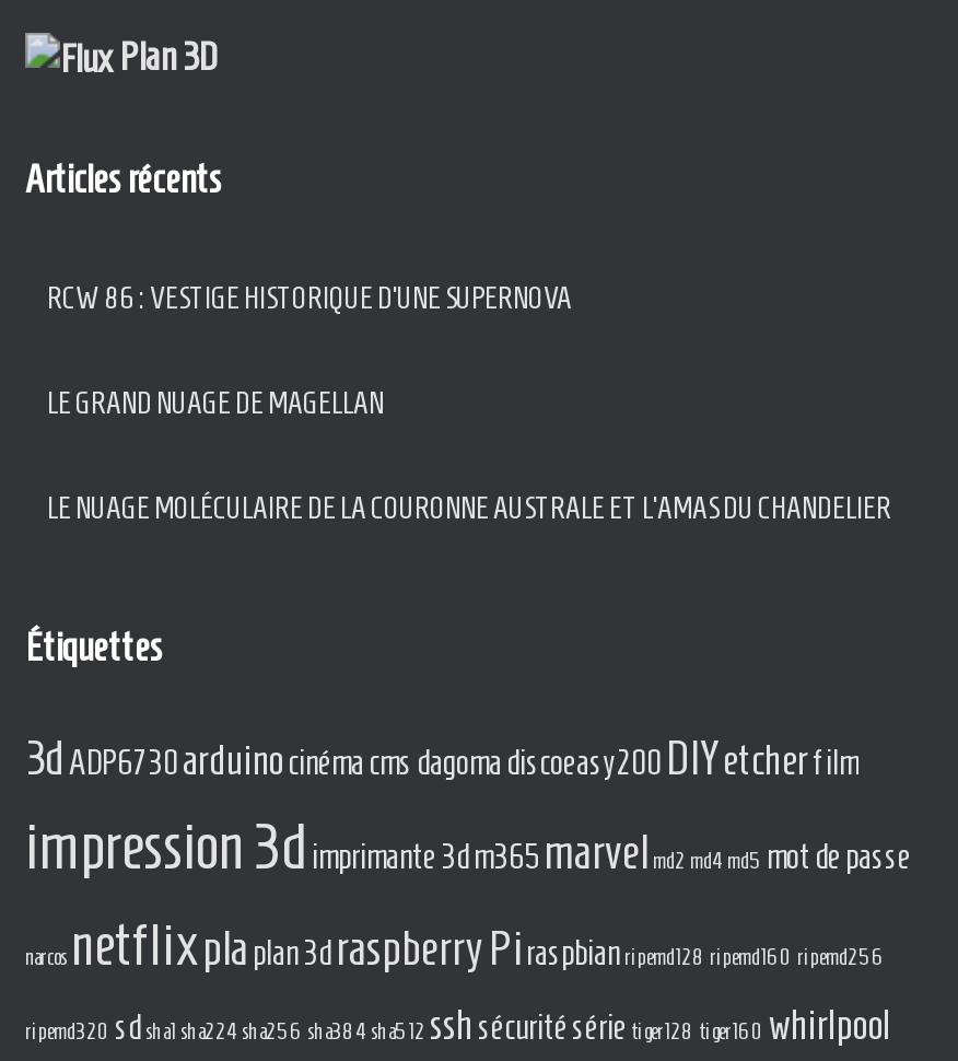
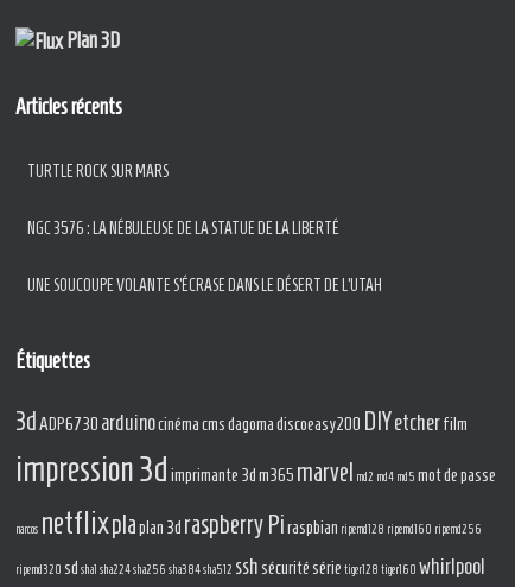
[47,283,572,315] RCW 86 : VESTIGE HISTORIQUE D’UNE SUPERNOVA -> [27,163,169,181] TURTLE ROCK SUR MARS
[47,388,384,420] LE GRAND NUAGE DE MAGELLAN -> [27,220,339,238] NGC 3576 : LA NÉBULEUSE DE LA STATUE DE LA LIBERTÉ
[47,493,891,525] LE NUAGE MOLÉCULAIRE DE LA COURONNE AUSTRALE ET L’AMAS DU CHANDELIER -> [27,277,382,295] UNE SOUCOUPE VOLANTE S’ÉCRASE DANS LE DÉSERT DE L’UTAH

